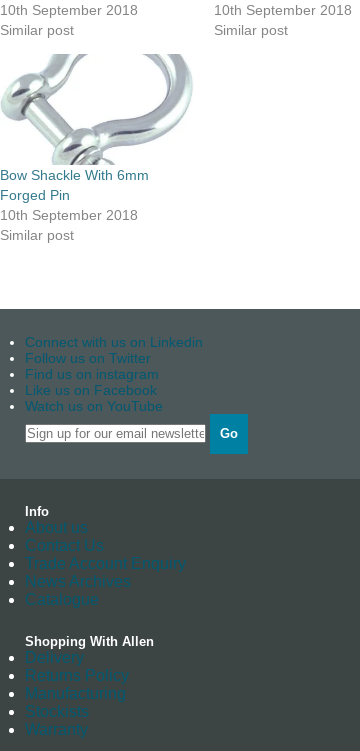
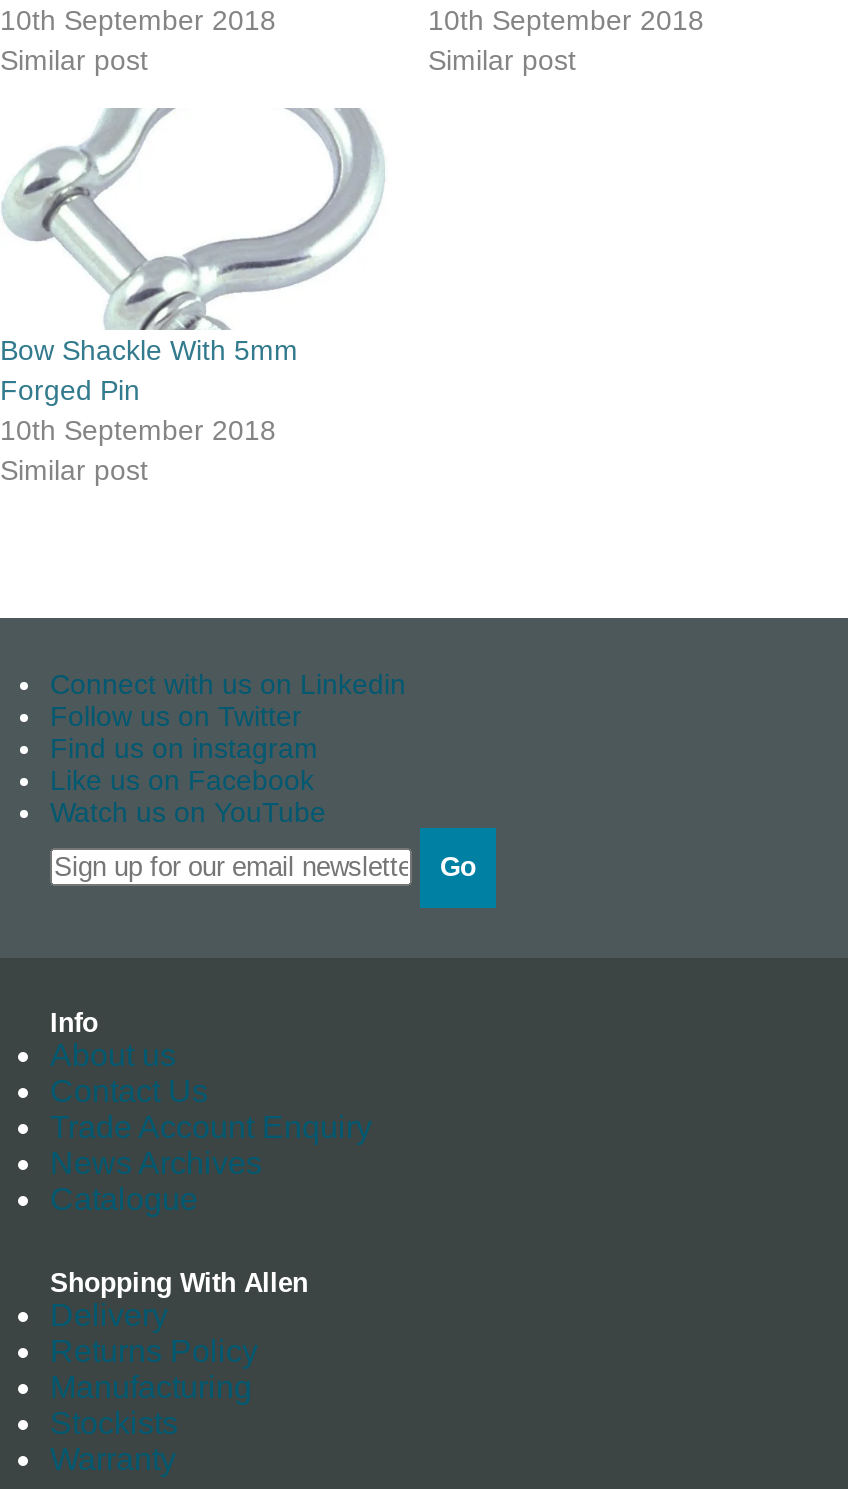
[0,167,149,183] Bow Shackle With 6mm -> [0,334,298,366] Bow Shackle With 5mm

